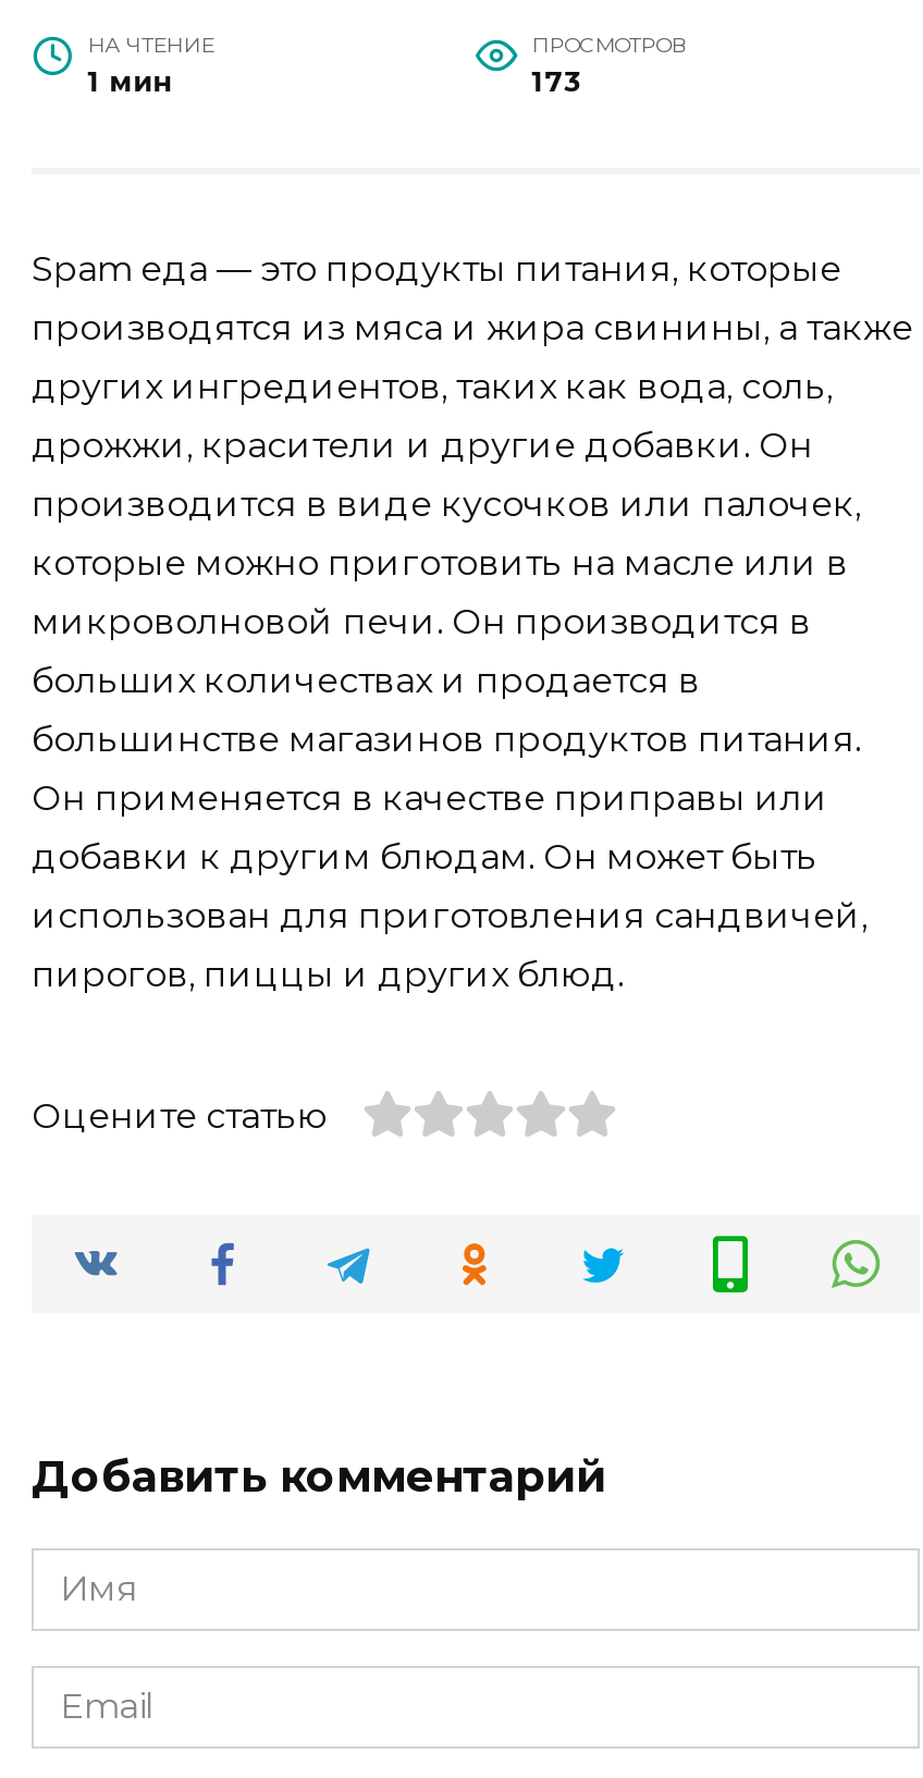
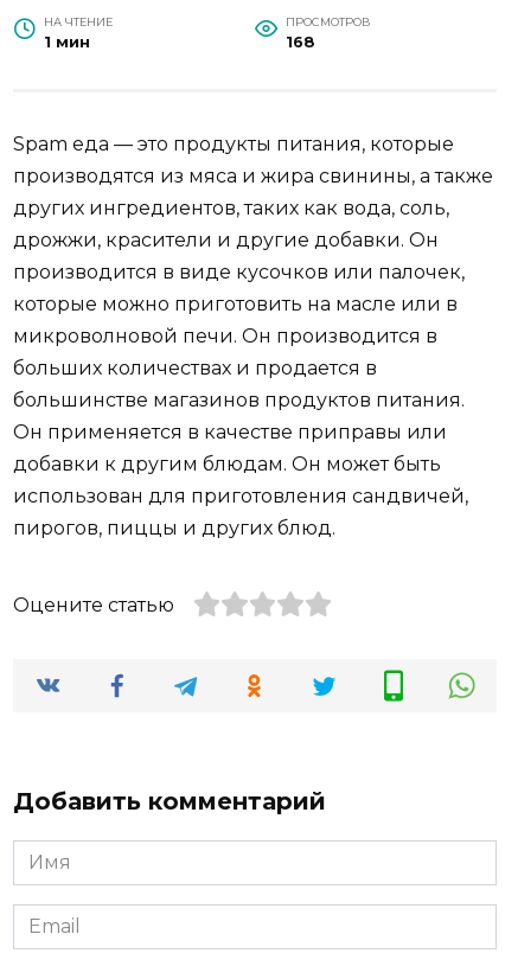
[531,65,584,98] 173 -> [285,33,315,51] 168

